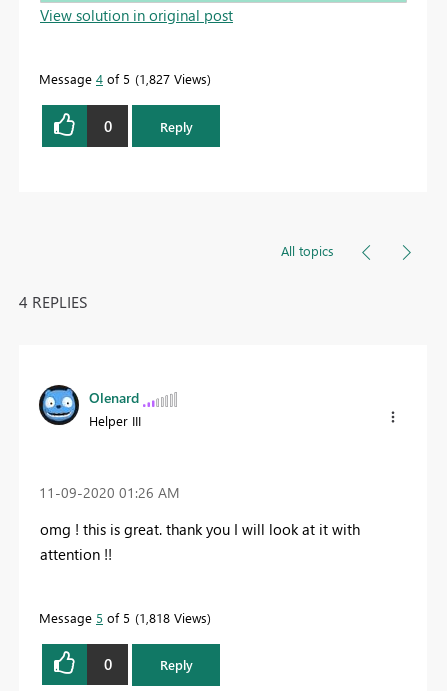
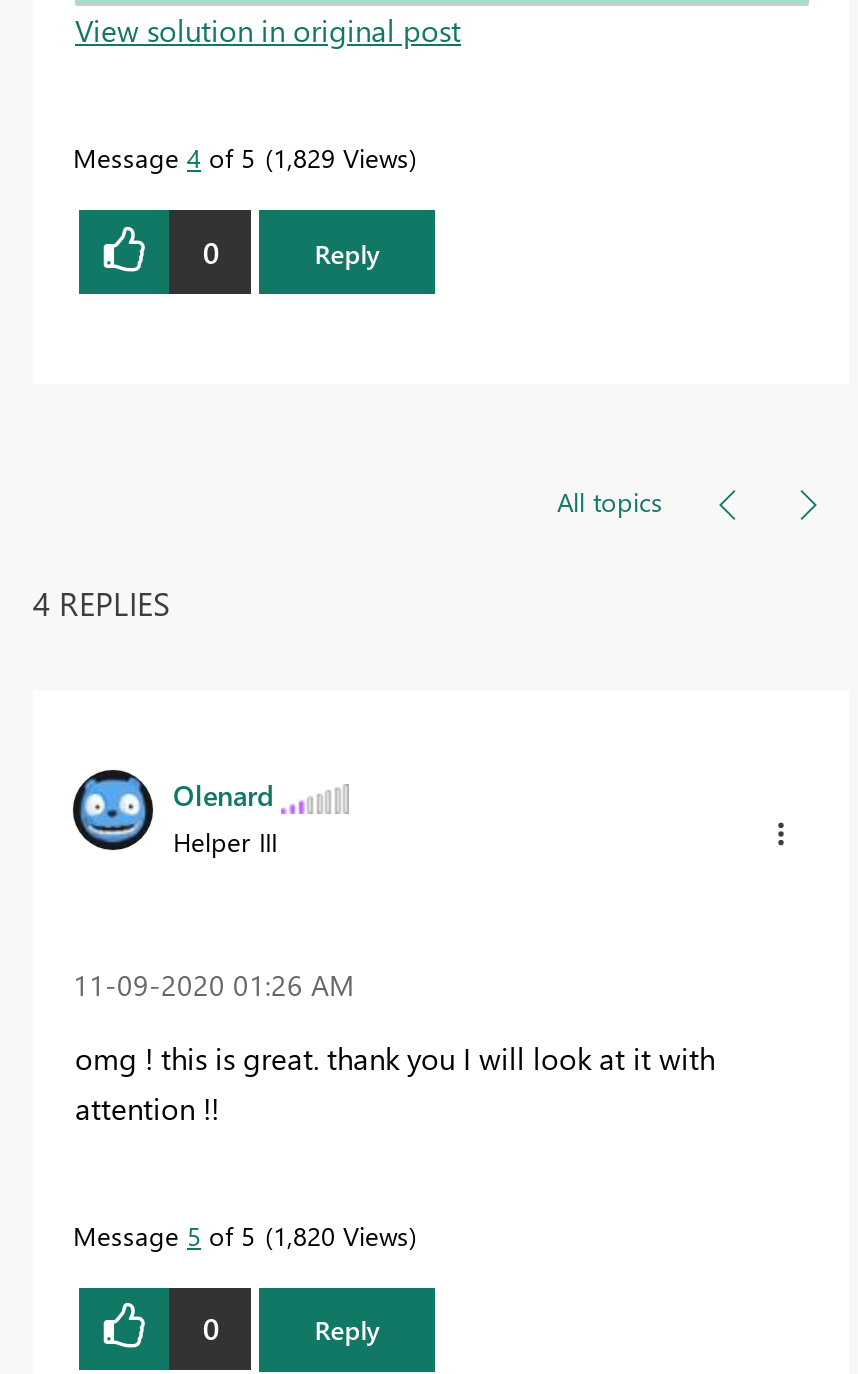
[39,70,207,87] Message 4 of 5 1,827 Views -> [73,140,409,174] Message 4 of 5 1,829 Views
[39,608,207,625] Message 5 of 5 1,818 Views -> [73,1217,409,1251] Message 5 of 5 1,820 Views

